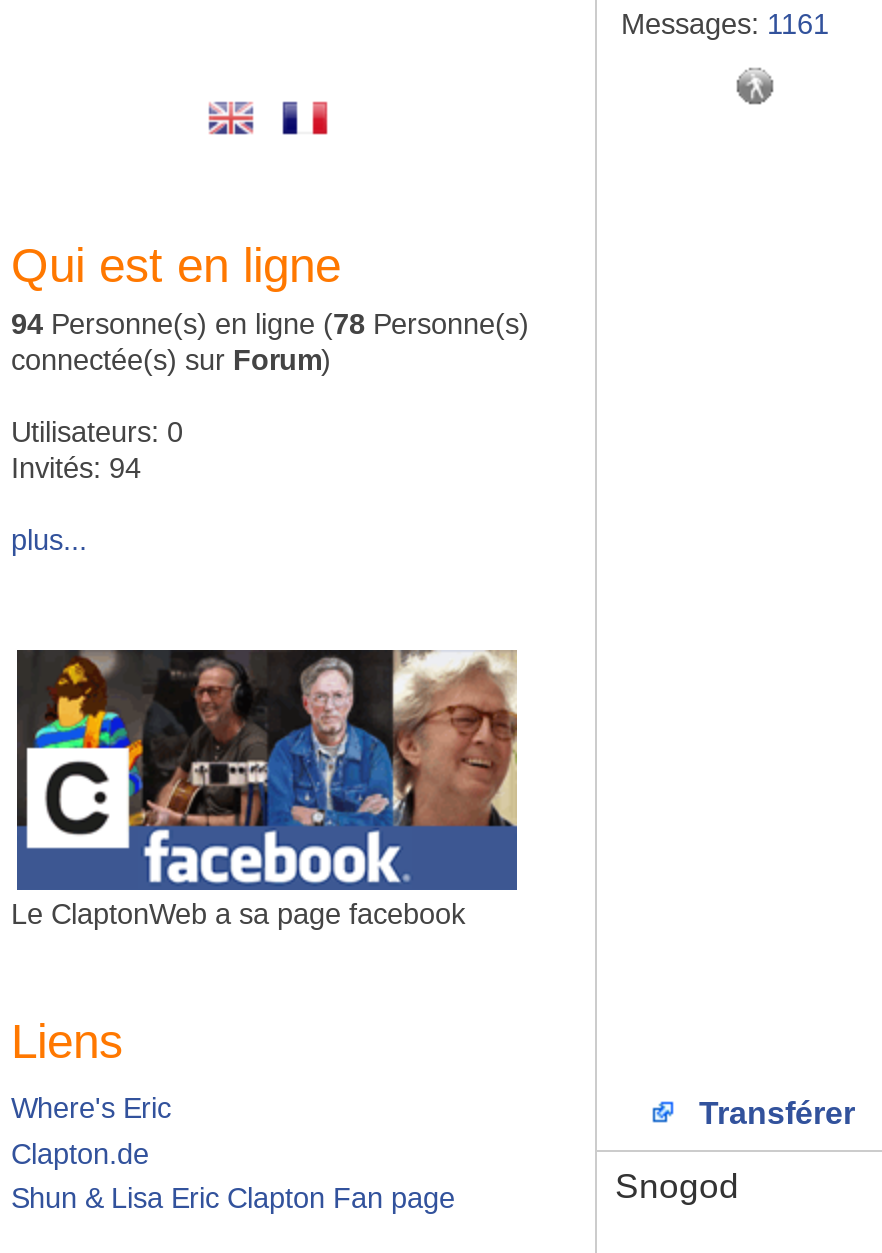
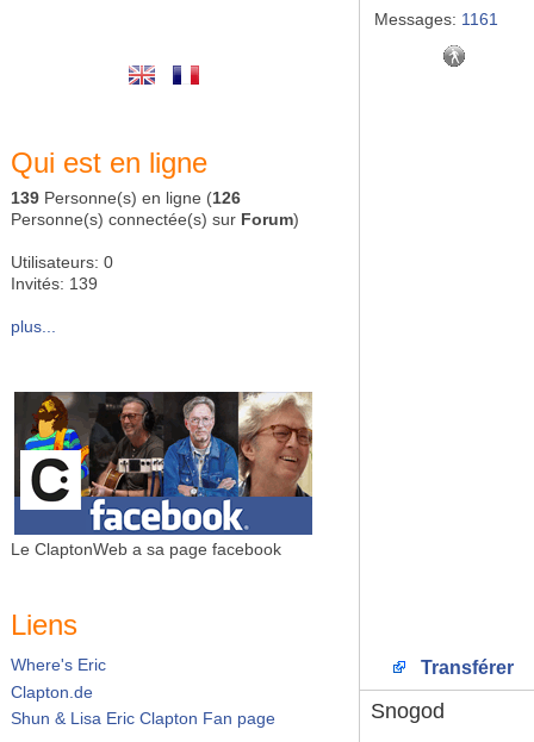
[11,308,529,376] 94 Personne(s) en ligne (78 Personne(s) | connectée(s) sur Forum) -> [11,188,299,229] 139 Personne(s) en ligne (126 | Personne(s) connectée(s) sur Forum)
[11,452,141,484] Invités: 94 -> [11,274,98,293] Invités: 139

